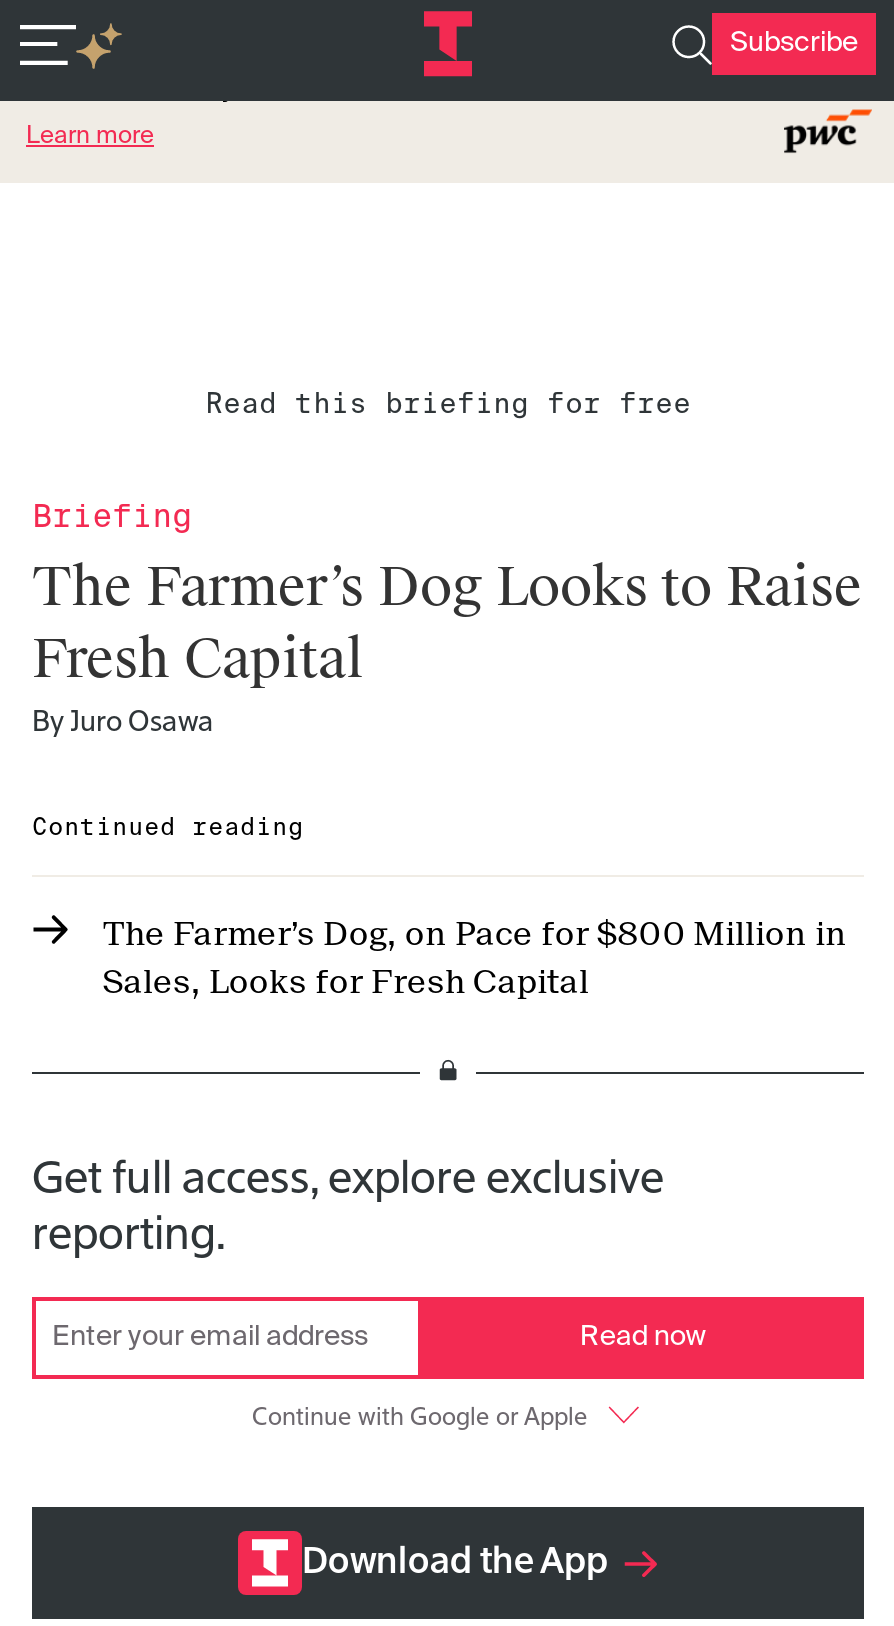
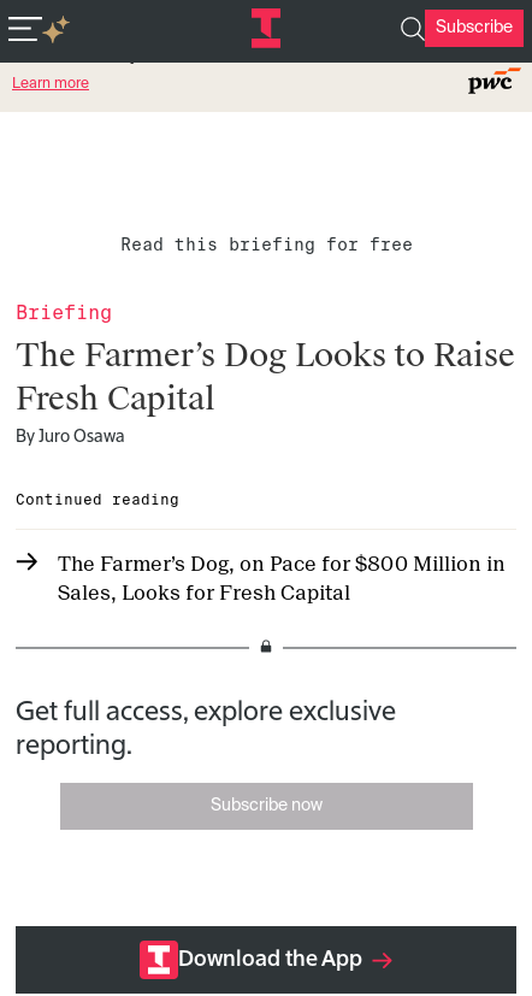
[252,1323,706,1431] Read now | Continue with Google or Apple -> [210,797,322,814] Subscribe now

